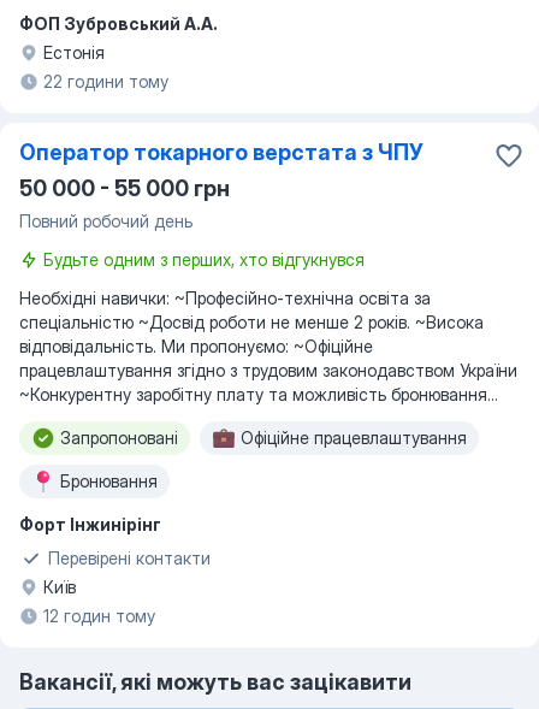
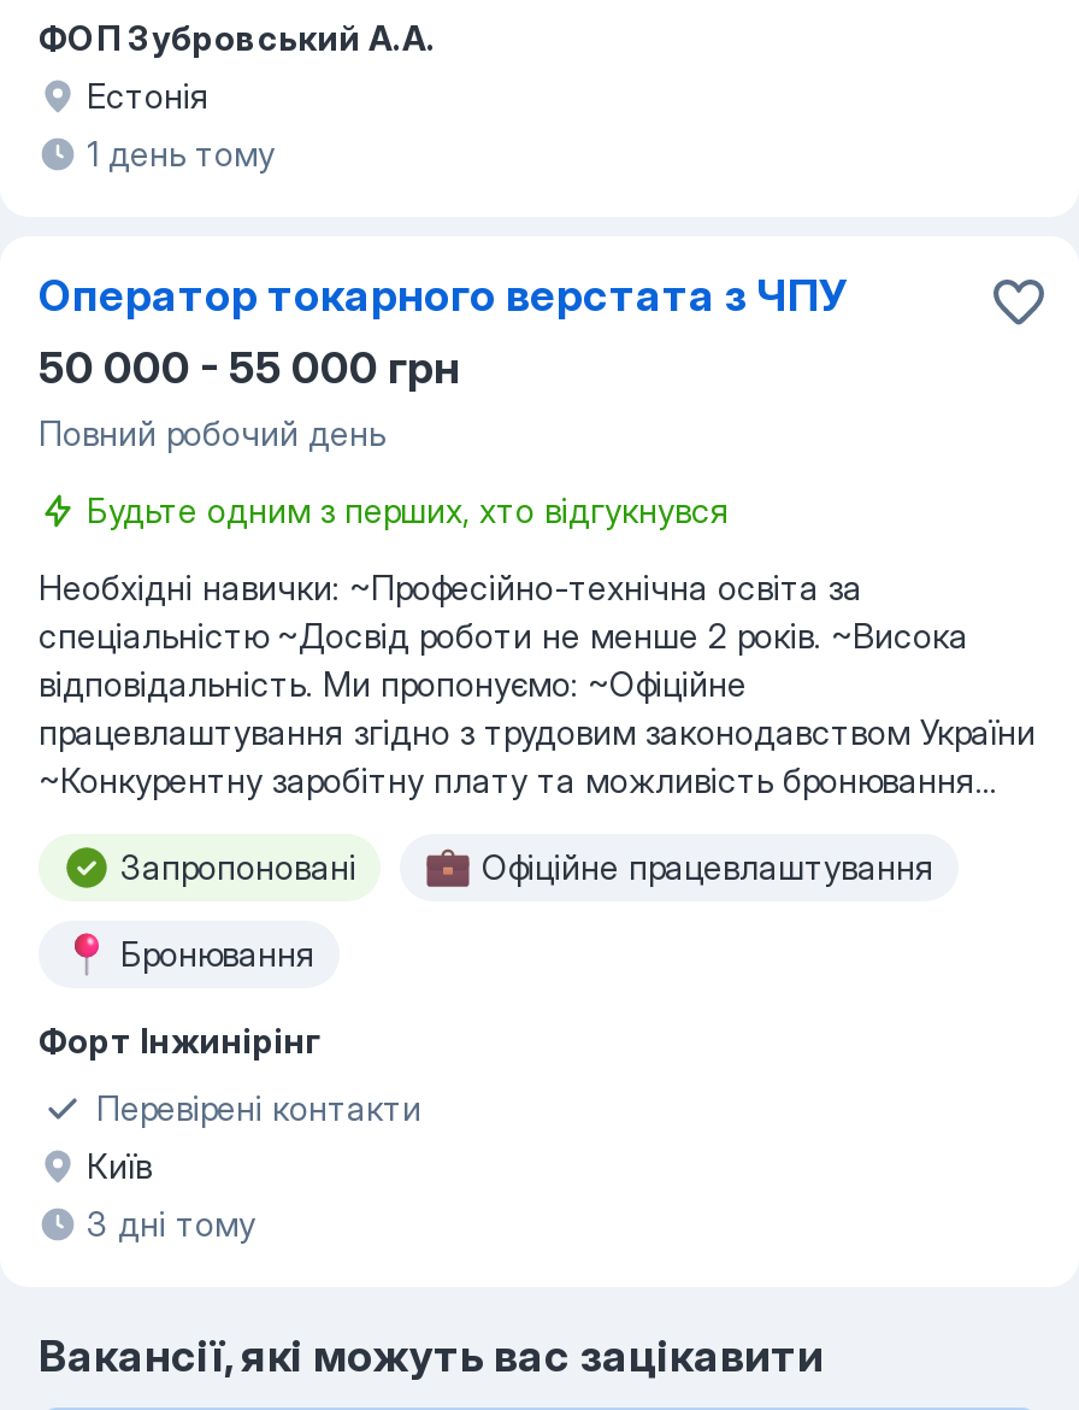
[43,71,168,91] 22 години тому -> [87,133,275,174] 1 день тому
[43,605,155,626] 12 годин тому -> [87,1203,255,1244] 3 дні тому

